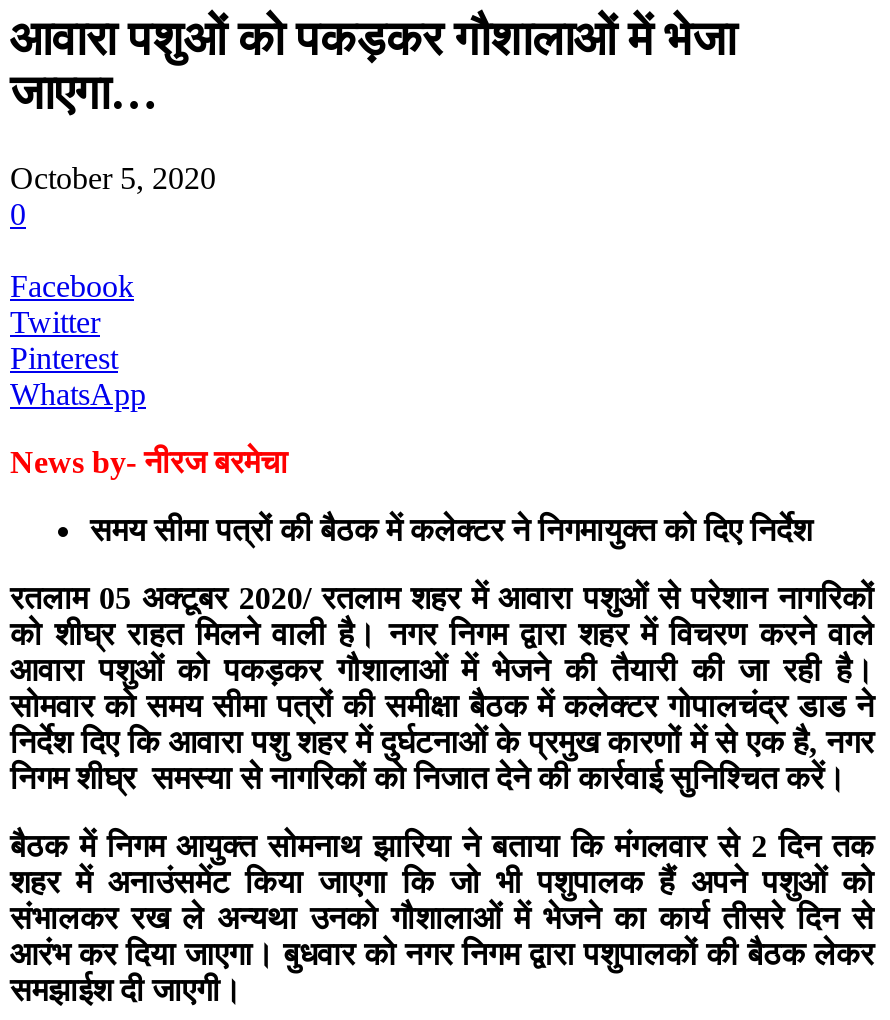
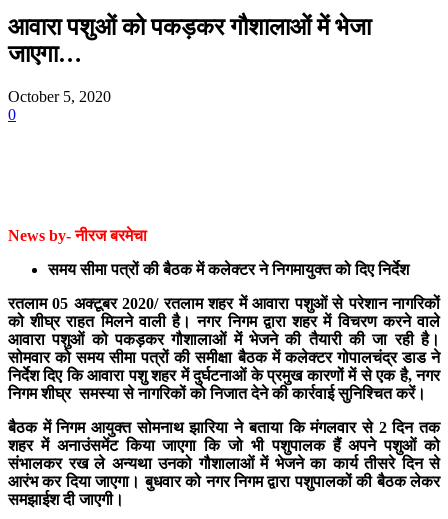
[10,269,146,411] Facebook | Twitter | Pinterest | WhatsApp -> none

